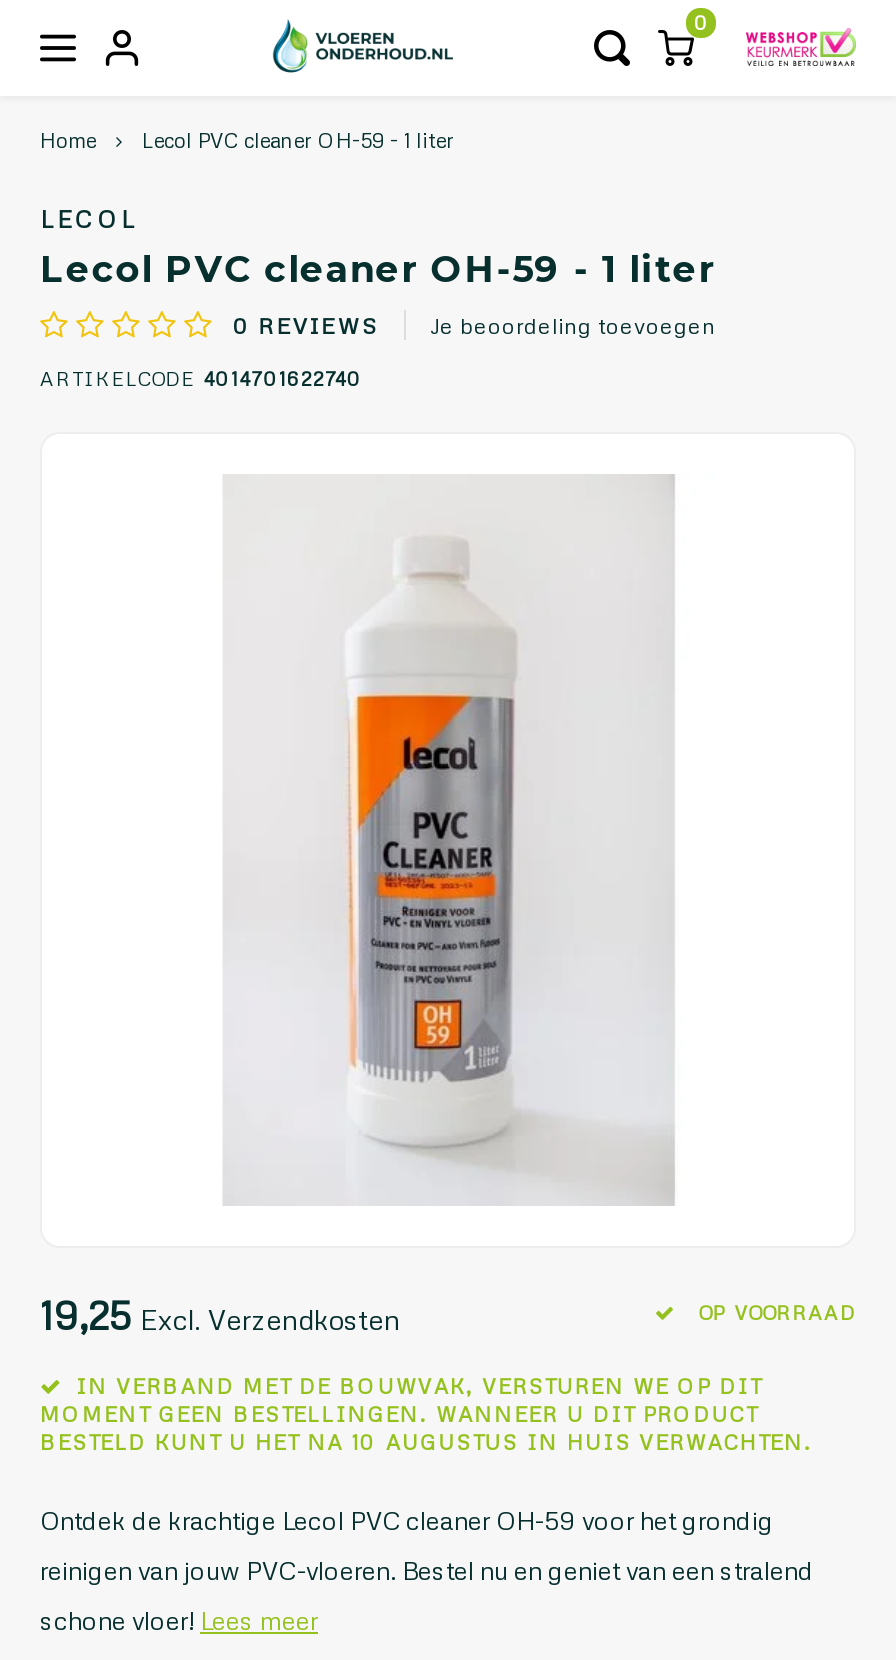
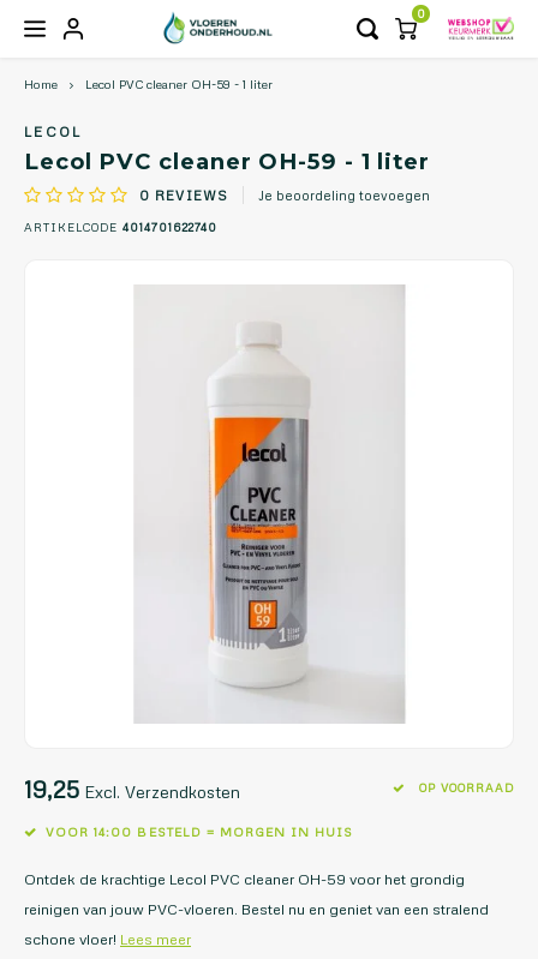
[40,1374,812,1454] IN VERBAND MET DE BOUWVAK, VERSTUREN WE OP DIT | MOMENT GEEN BESTELLINGEN. WANNEER U DIT PRODUCT | BESTELD KUNT U HET NA 10 AUGUSTUS IN HUIS VERWACHTEN. -> [46,825,354,839] VOOR 14:00 BESTELD = MORGEN IN HUIS

